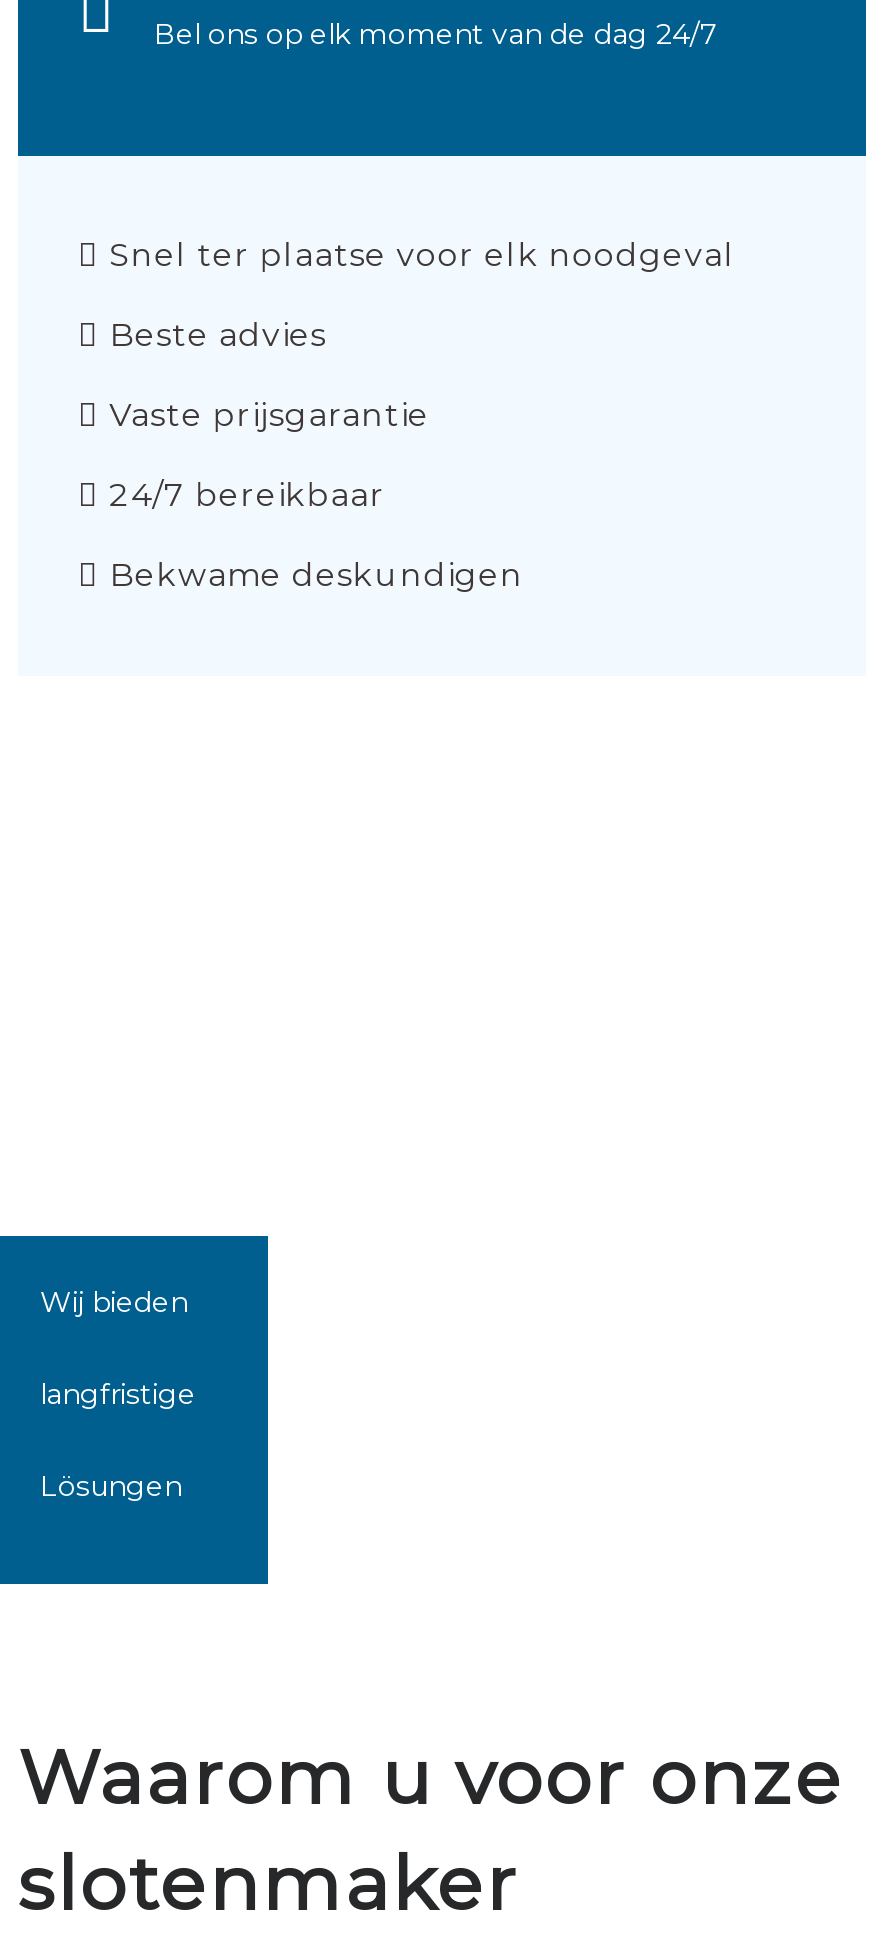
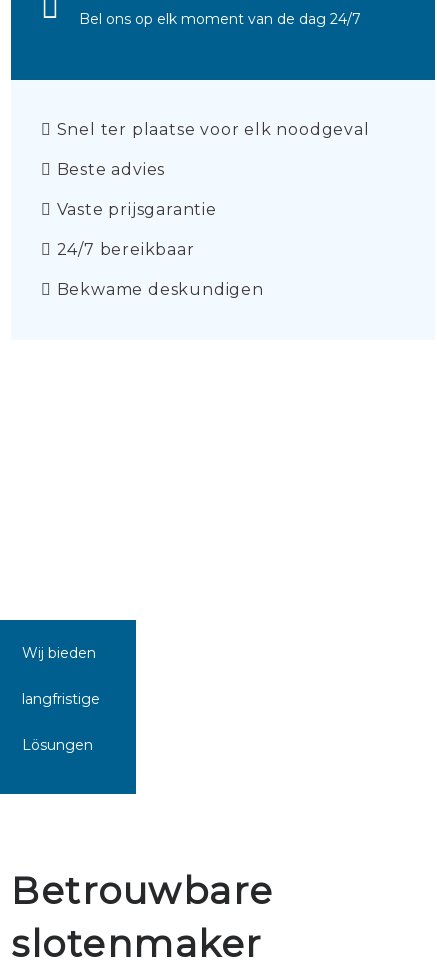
[18,1732,844,1822] Waarom u voor onze -> [11,868,273,913] Betrouwbare

